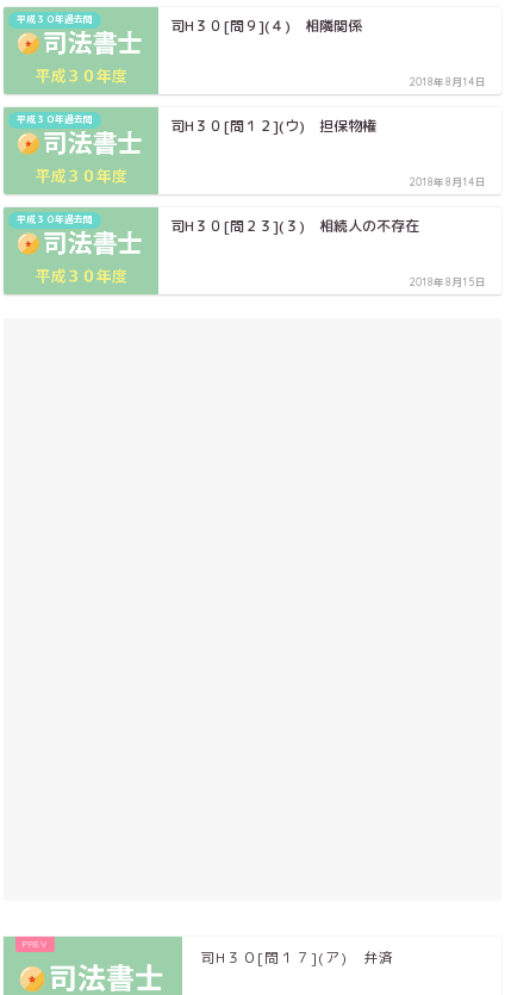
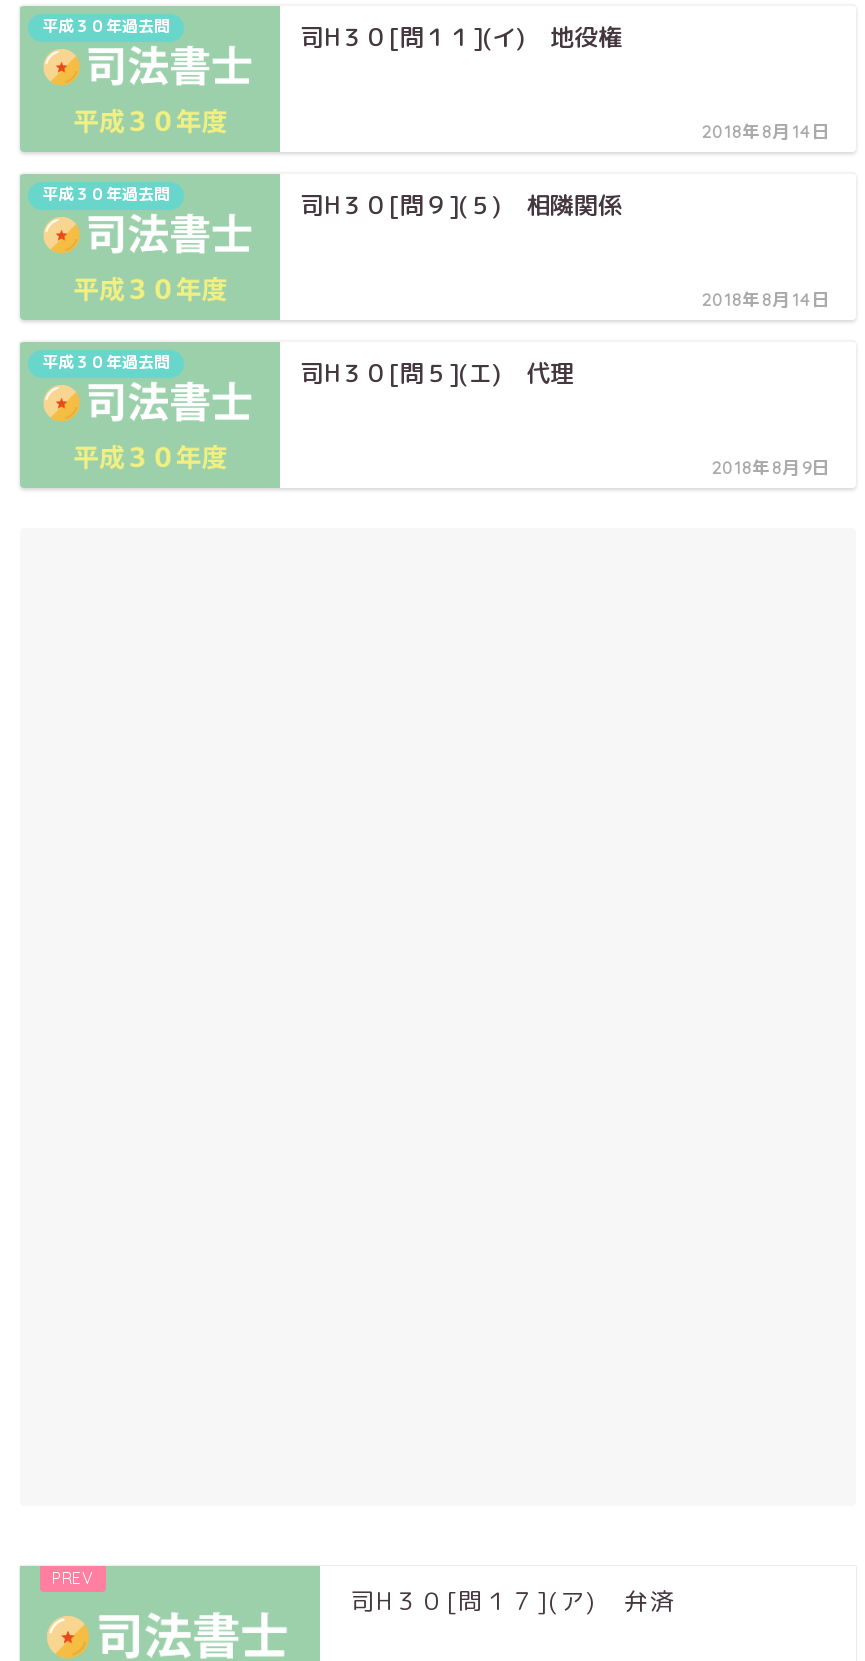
[170,15,362,36] 司H３０[問９](４) 相隣関係 -> [300,21,622,55] 司H３０[問１１](イ) 地役権
[170,116,376,136] 司H３０[問１２](ウ) 担保物権 -> [300,189,622,223] 司H３０[問９](５) 相隣関係
[170,216,419,236] 司H３０[問２３](３) 相続人の不存在 -> [300,357,574,391] 司H３０[問５](エ) 代理
[410,276,487,289] 2018年8月15日 -> [712,457,832,479] 2018年8月9日

